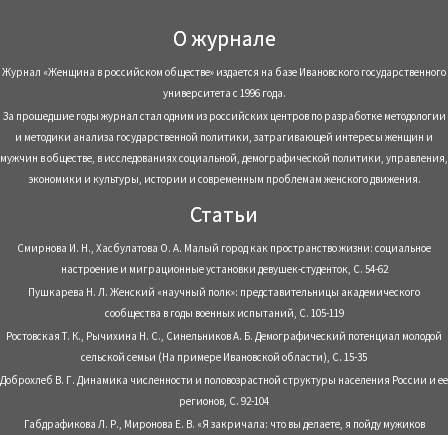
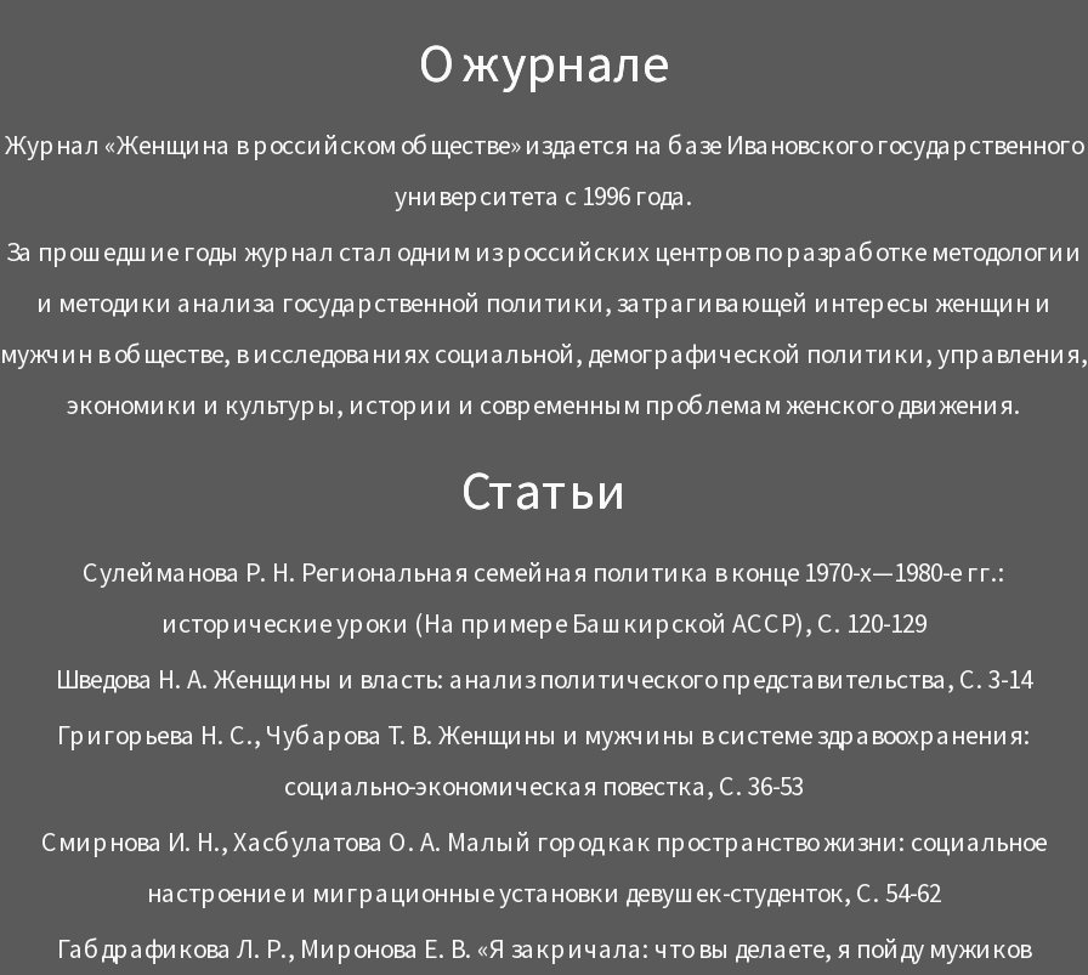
none -> [56,555,1032,803] Сулейманова Р. Н. Региональная семейная политика в конце 1970-х—1980-е гг.: | исторические уроки (На примере Башкирской АССР), С. 120-129 | Шведова Н. А. Женщины и власть: анализ политического представительства, С. 3-14 | Григорьева Н. С., Чубарова Т. В. Женщины и мужчины в системе здравоохранения: | социально-экономическая повестка, С. 36-53
moved [17,241,431,276] -> [41,824,1047,909]: Смирнова И. Н., Хасбулатова О. А. Малый город как пространство жизни: социальное | настроение и миграционные установки девушек-студенток, С. 54-62
[0,285,448,408] Пушкарева Н. Л. Женский «научный полк»: представительницы академического | сообщества в годы военных испытаний, С. 105-119 | Ростовская Т. К., Рычихина Н. С., Синельников А. Б. Демографический потенциал молодой | сельской семьи (На примере Ивановской области), С. 15-35 | Доброхлеб В. Г. Динамика численности и половозрастной структуры населения России и ее | регионов, С. 92-104 -> none

